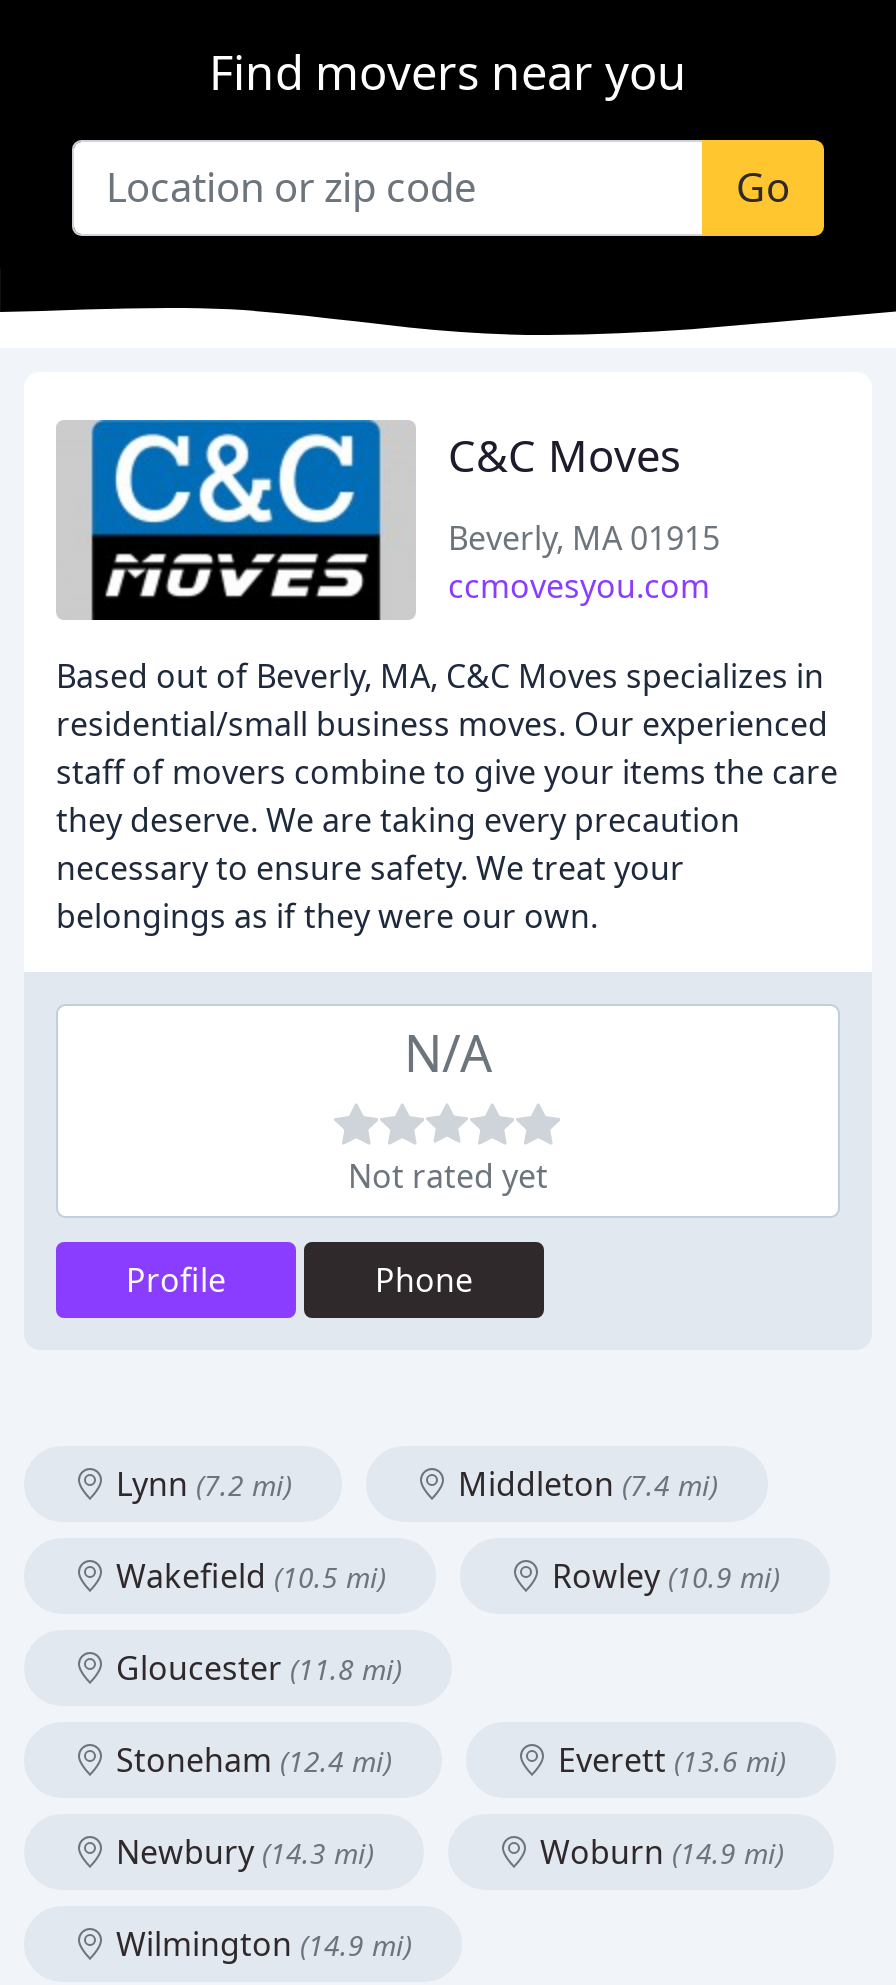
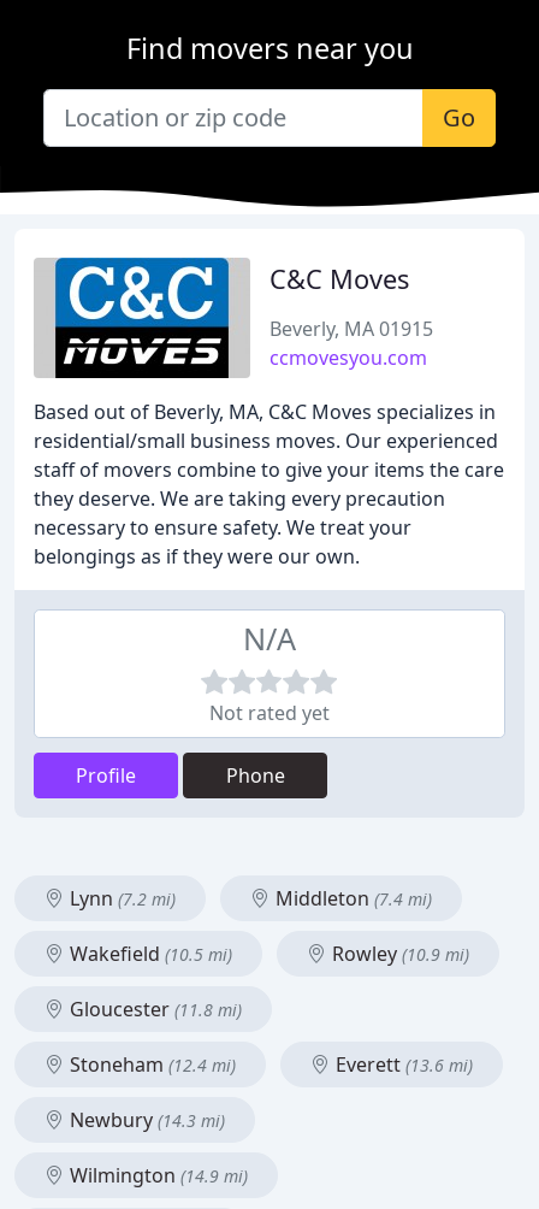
[532,1830,784,1874] Woburn (14.9 mi) -> none

